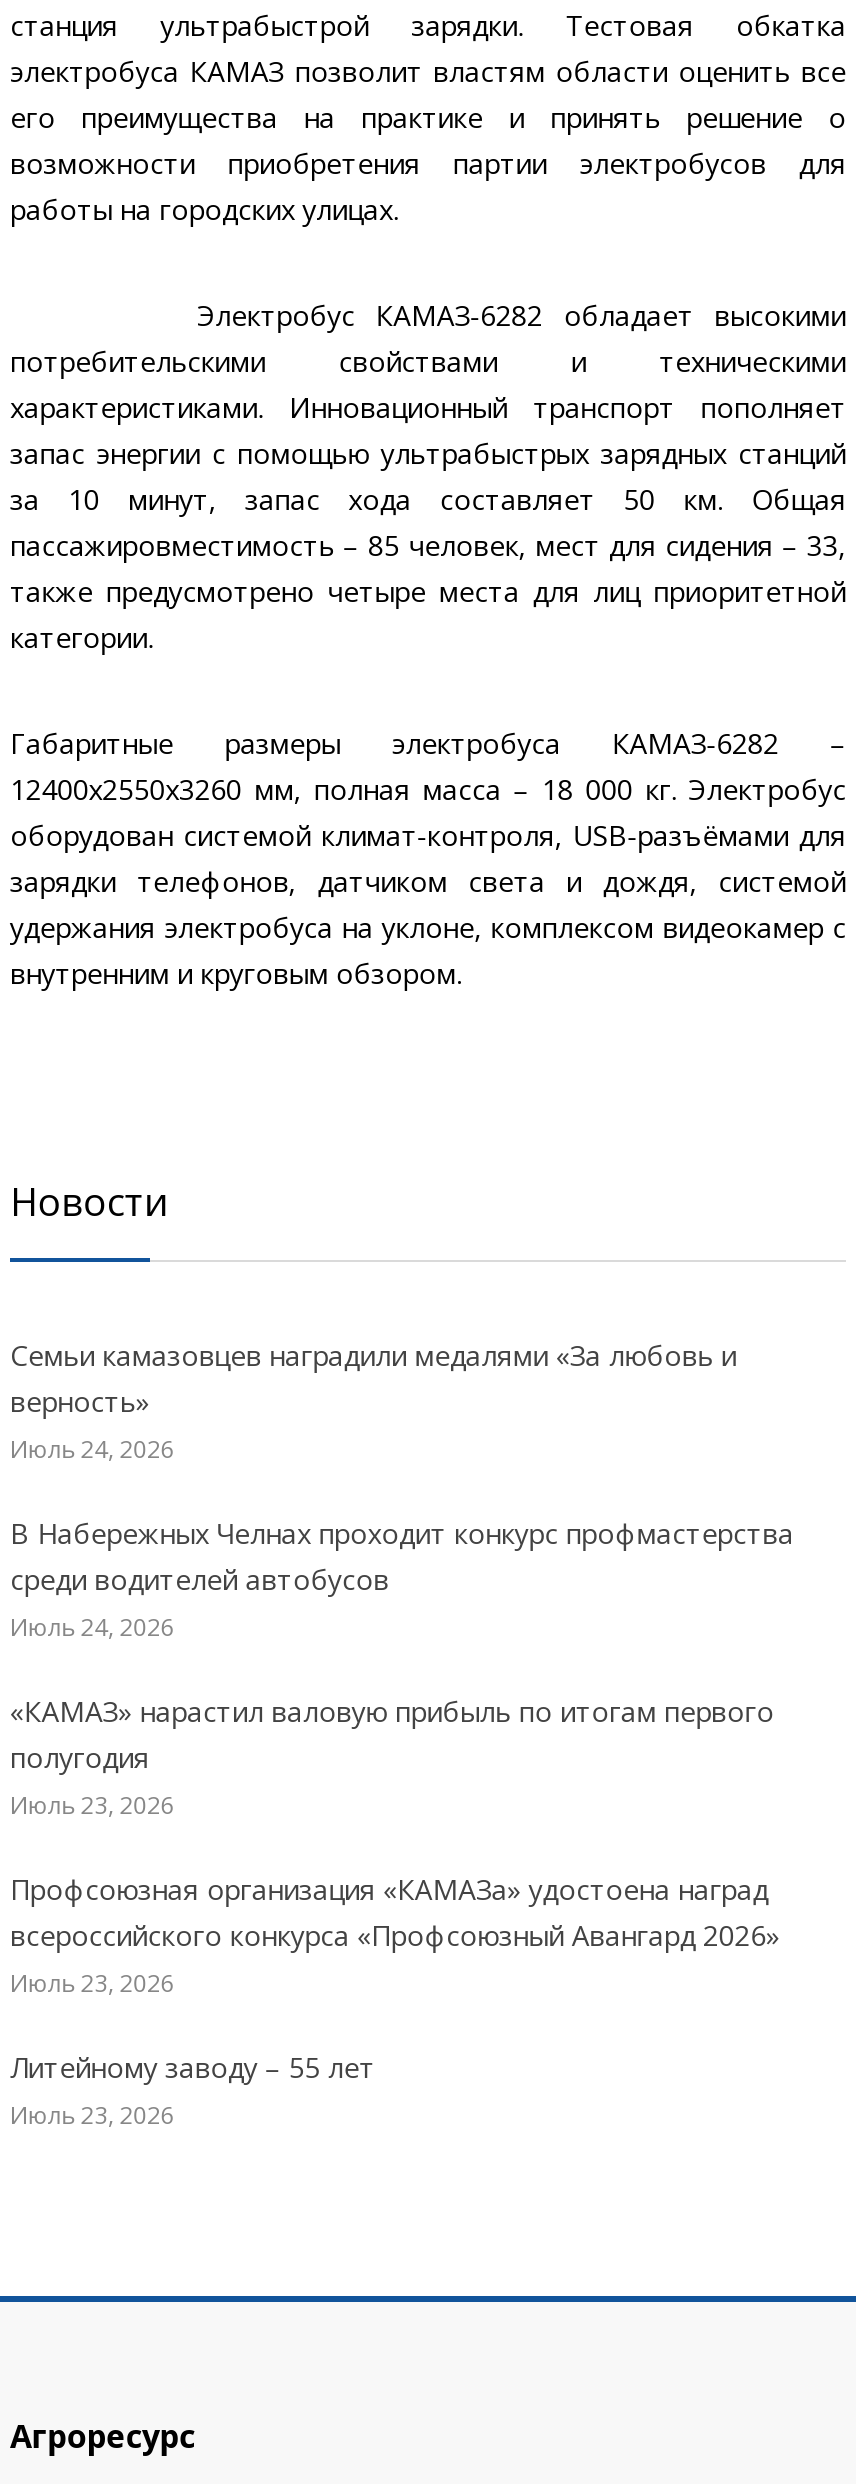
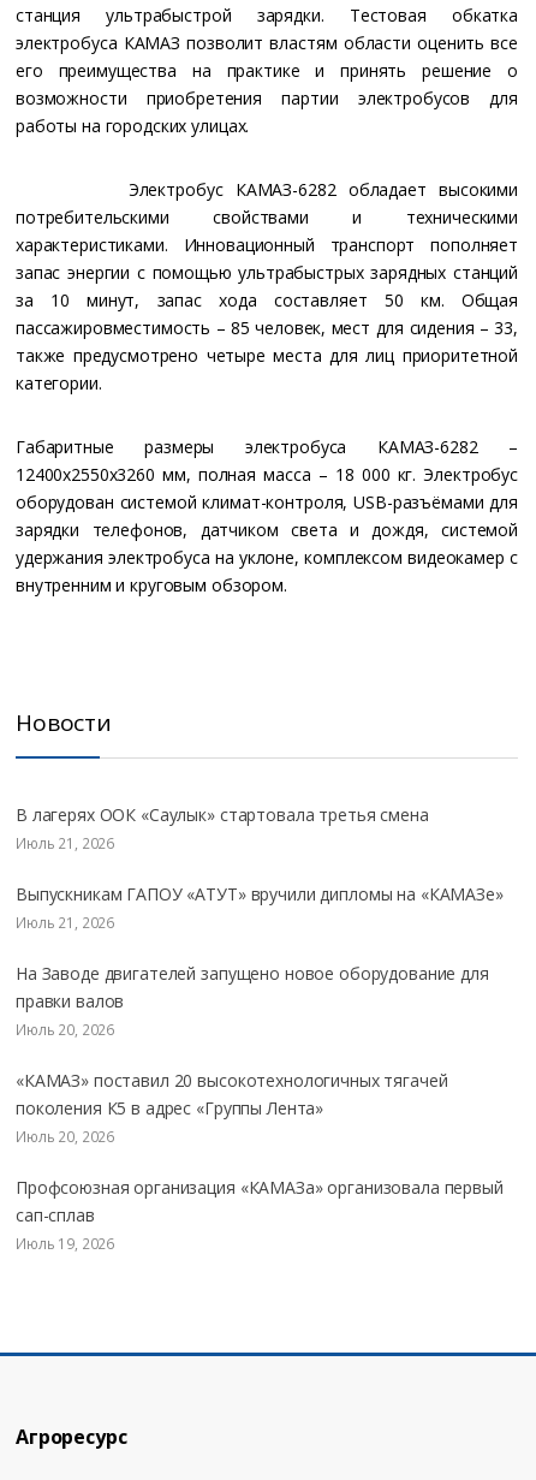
[10,1336,737,1466] Семьи камазовцев наградили медалями «За любовь и | верность» | Июль 24, 2026 -> [16,803,429,853] В лагерях ООК «Саулык» стартовала третья смена | Июль 21, 2026
[10,1514,794,1644] В Набережных Челнах проходит конкурс профмастерства | среди водителей автобусов | Июль 24, 2026 -> [16,882,503,933] Выпускникам ГАПОУ «АТУТ» вручили дипломы на «КАМАЗе» | Июль 21, 2026
[10,1692,774,1822] «КАМАЗ» нарастил валовую прибыль по итогам первого | полугодия | Июль 23, 2026 -> [16,962,489,1040] На Заводе двигателей запущено новое оборудование для | правки валов | Июль 20, 2026
[10,1870,780,2000] Профсоюзная организация «КАМАЗа» удостоена наград | всероссийского конкурса «Профсоюзный Авангард 2026» | Июль 23, 2026 -> [16,1069,448,1147] «КАМАЗ» поставил 20 высокотехнологичных тягачей | поколения К5 в адрес «Группы Лента» | Июль 20, 2026
[10,2048,375,2132] Литейному заводу – 55 лет | Июль 23, 2026 -> [16,1176,503,1254] Профсоюзная организация «КАМАЗа» организовала первый | сап-сплав | Июль 19, 2026

